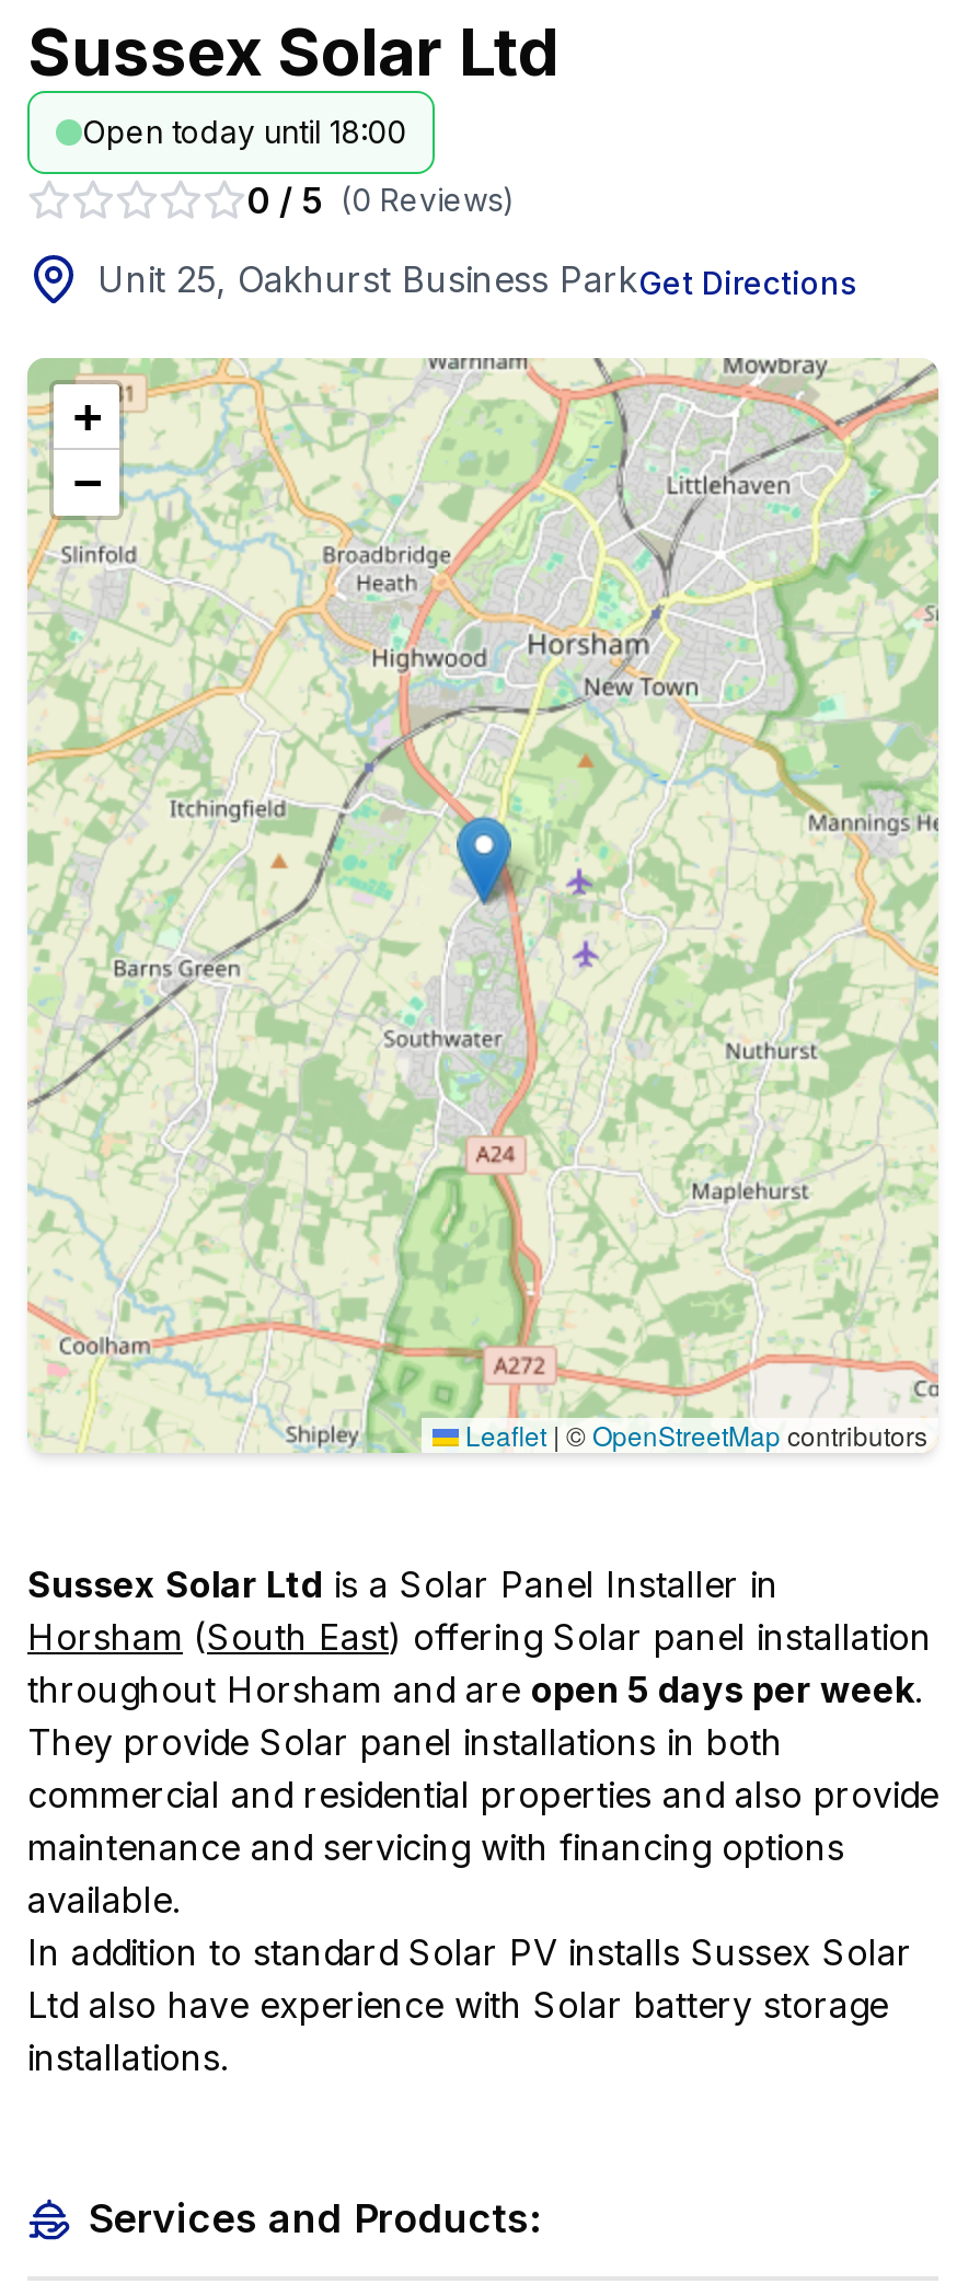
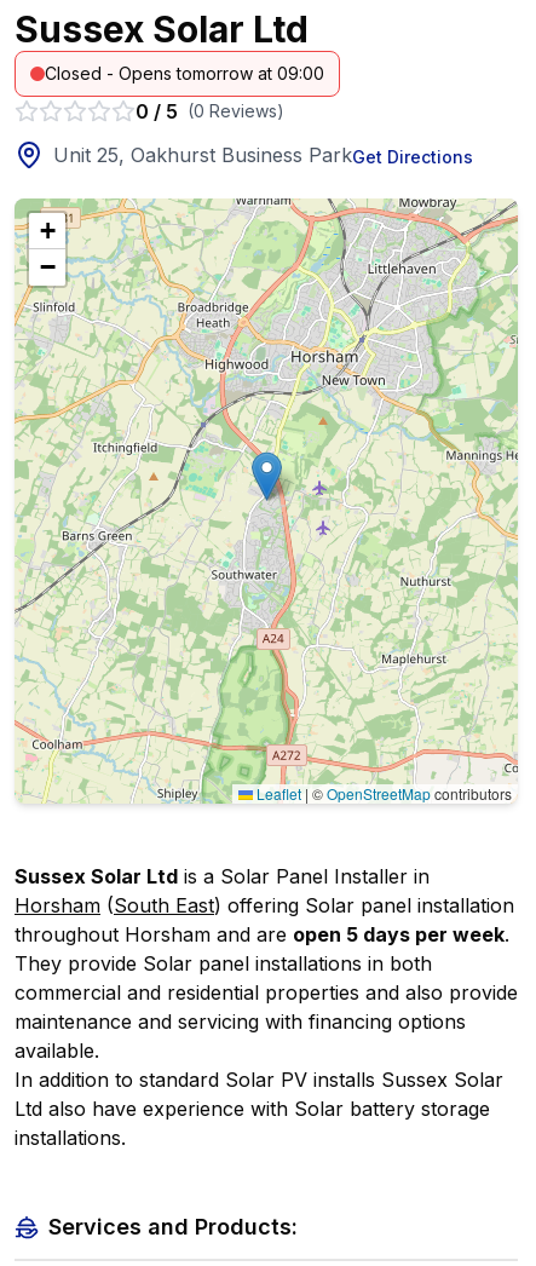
[82,113,406,150] Open today until 18:00 -> [45,63,324,84] Closed - Opens tomorrow at 09:00

